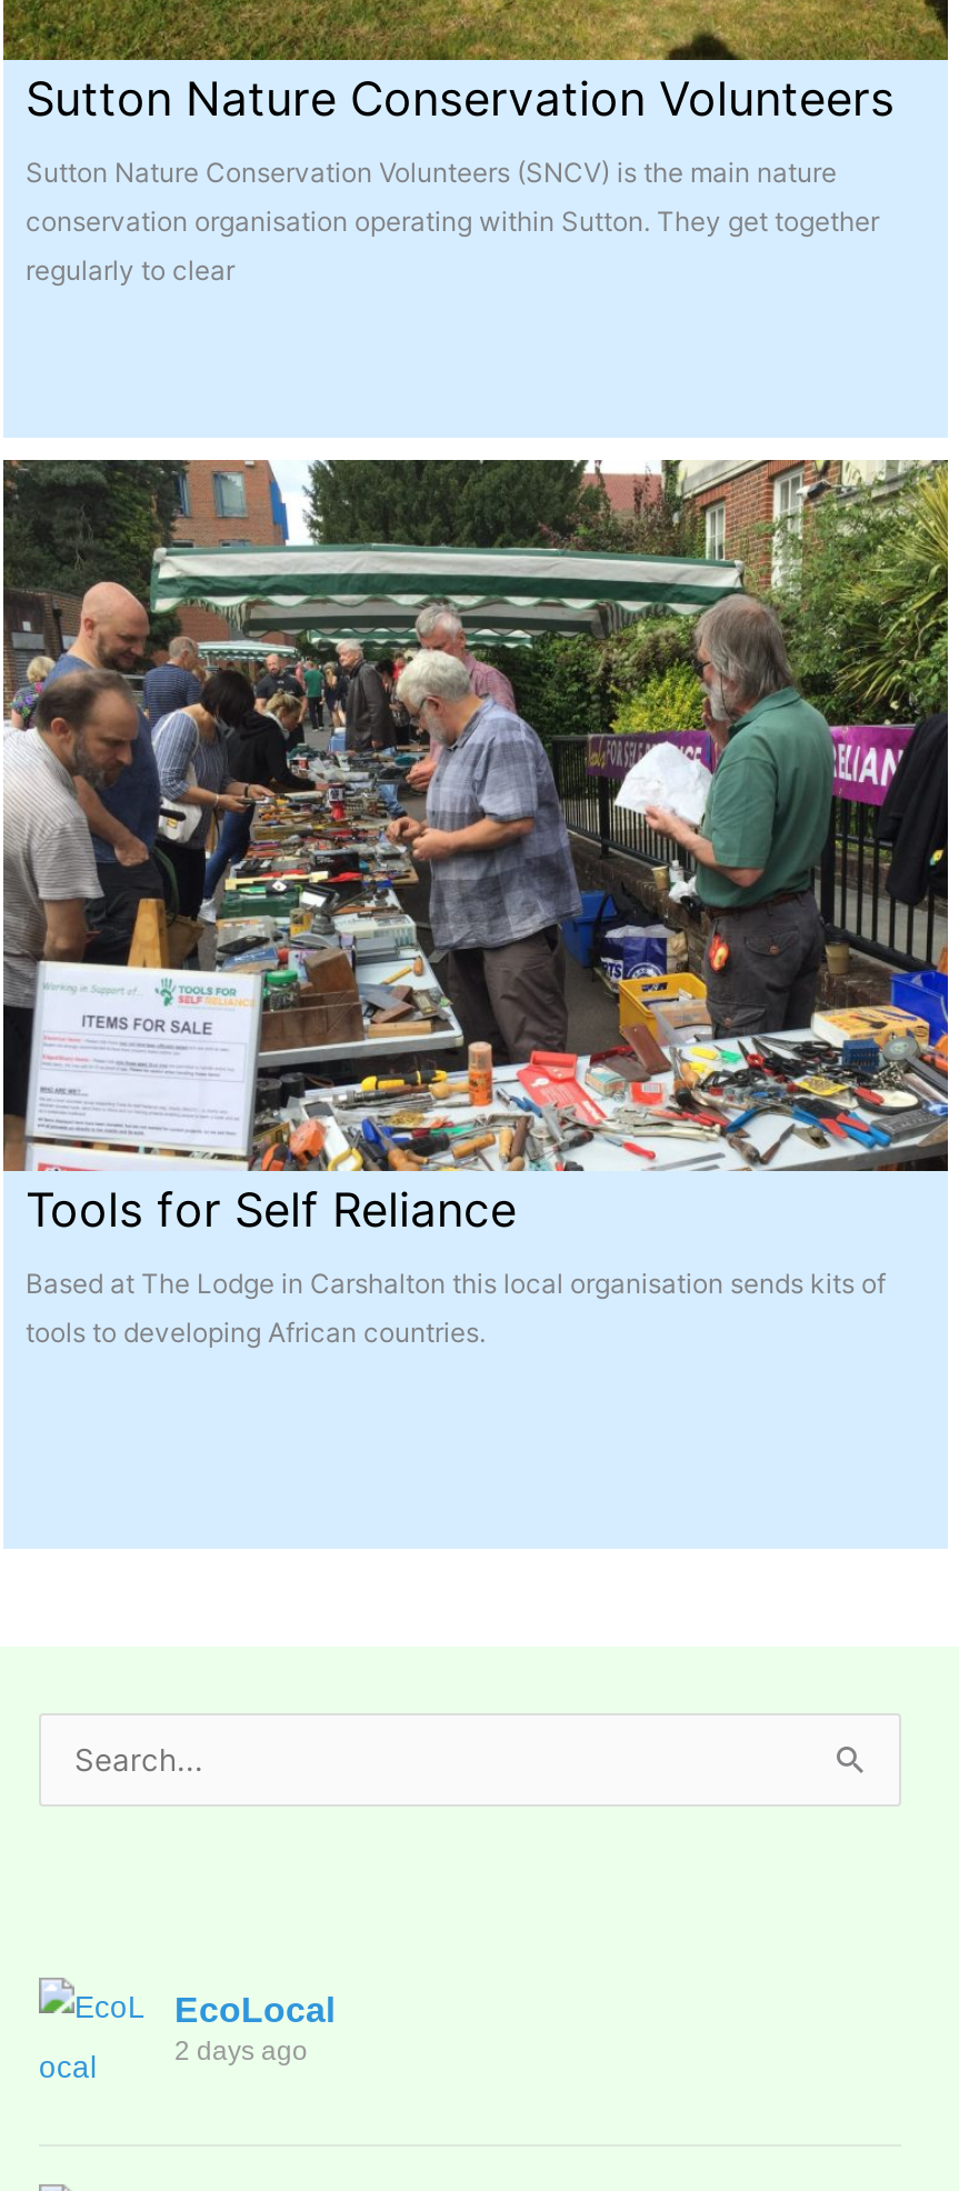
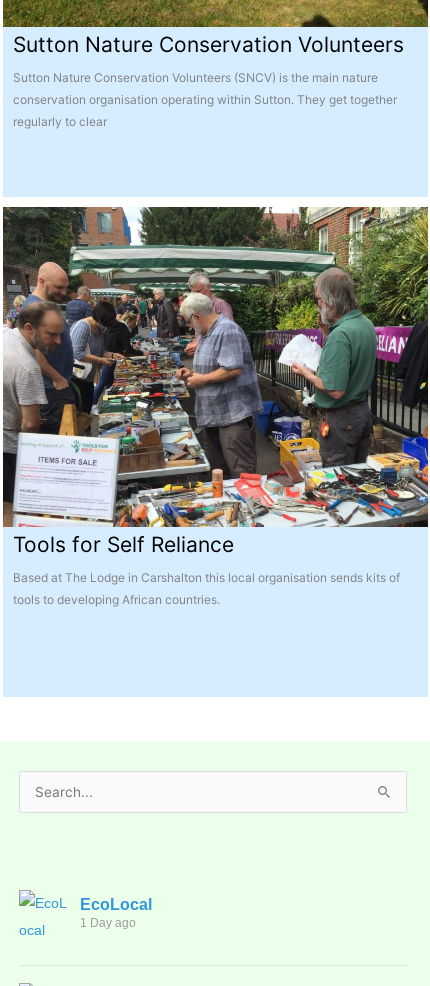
[174,2035,308,2066] 2 days ago -> [80,916,136,930] 1 Day ago

